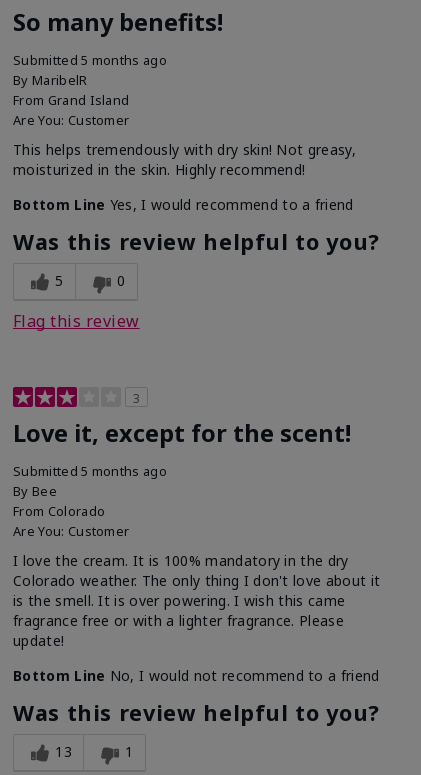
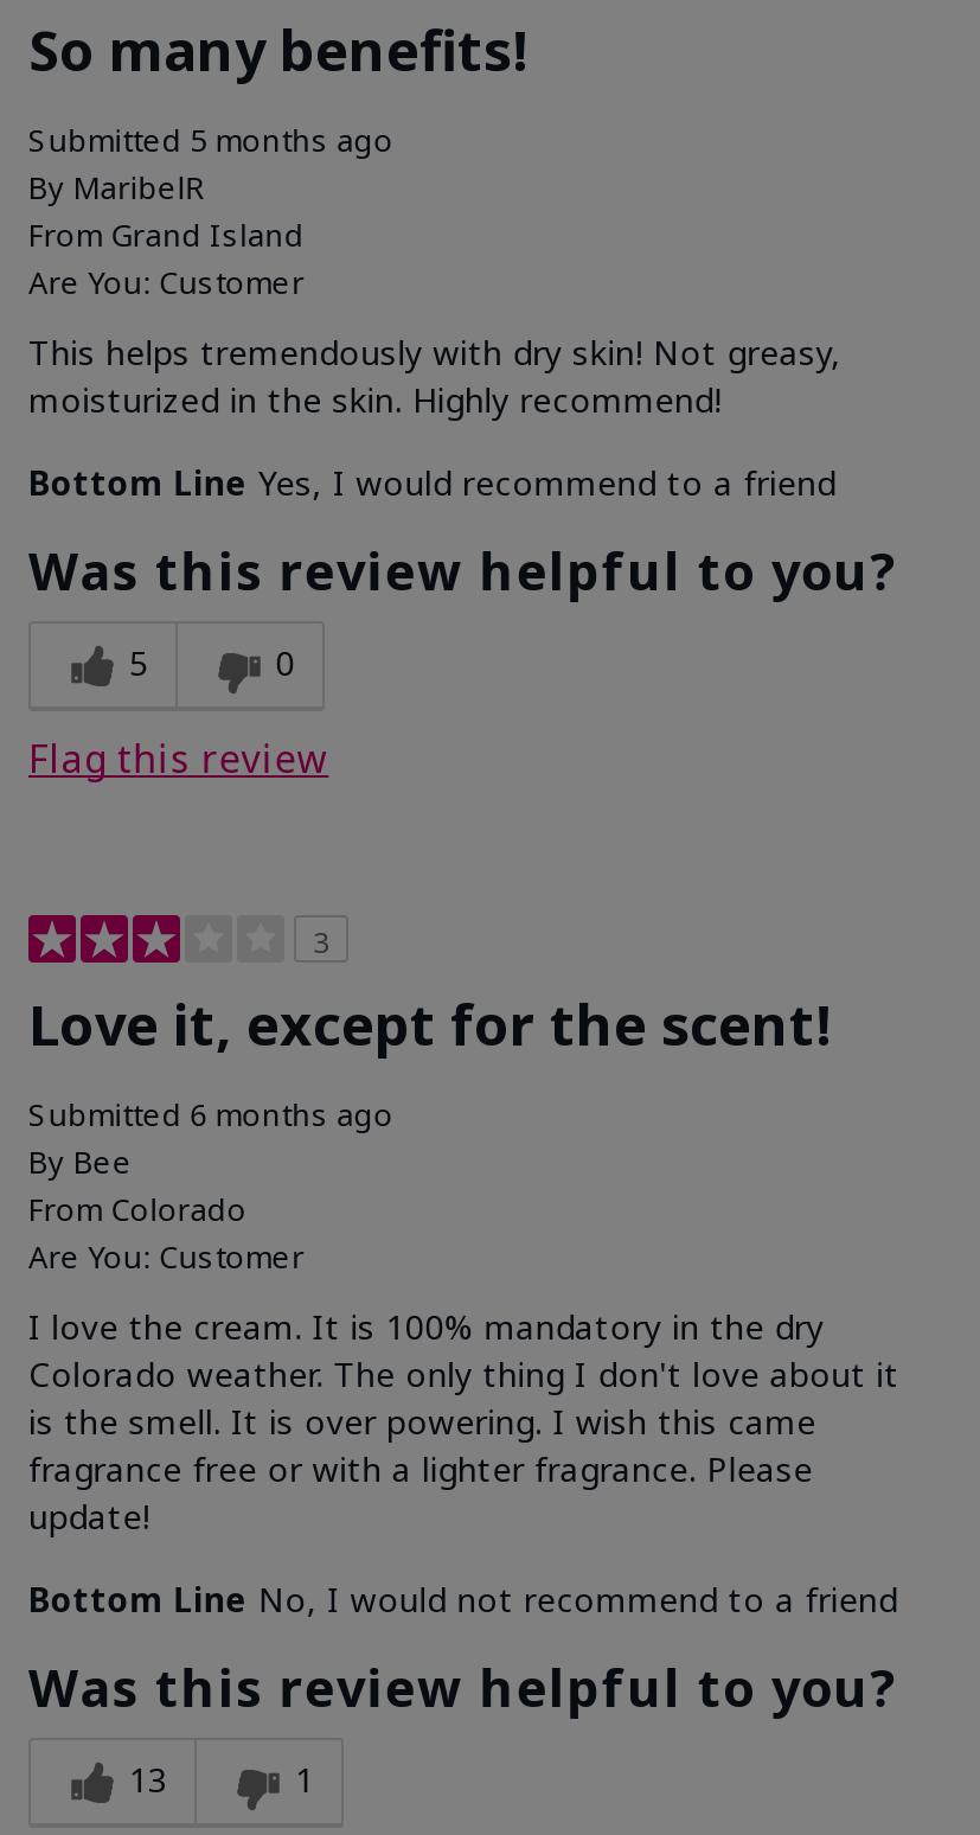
[13,462,167,480] Submitted 5 months ago -> [28,1093,393,1136] Submitted 6 months ago

